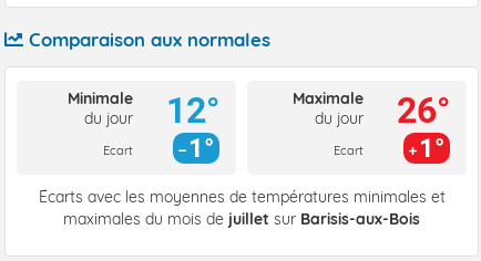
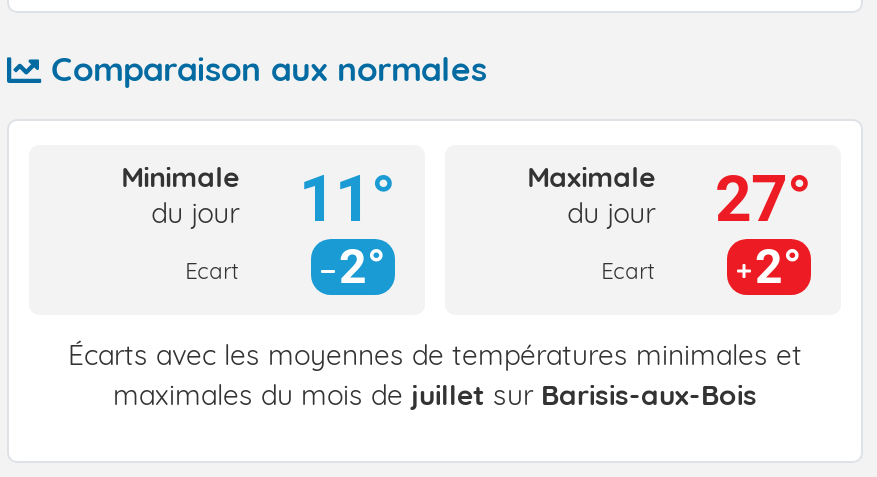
[68,89,219,132] Minimale du jour 12° -> [121,159,395,237] Minimale du jour 11°
[293,89,450,132] Maximale du jour 26° -> [527,159,811,237] Maximale du jour 27°
[188,133,214,164] 1° -> [339,239,385,295] 2°
[419,133,444,164] 1° -> [755,239,801,295] 2°

